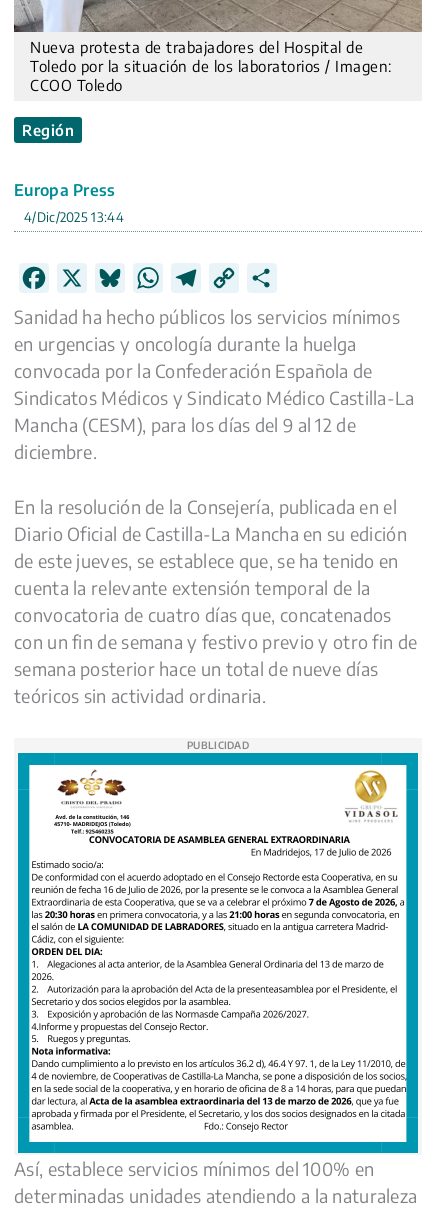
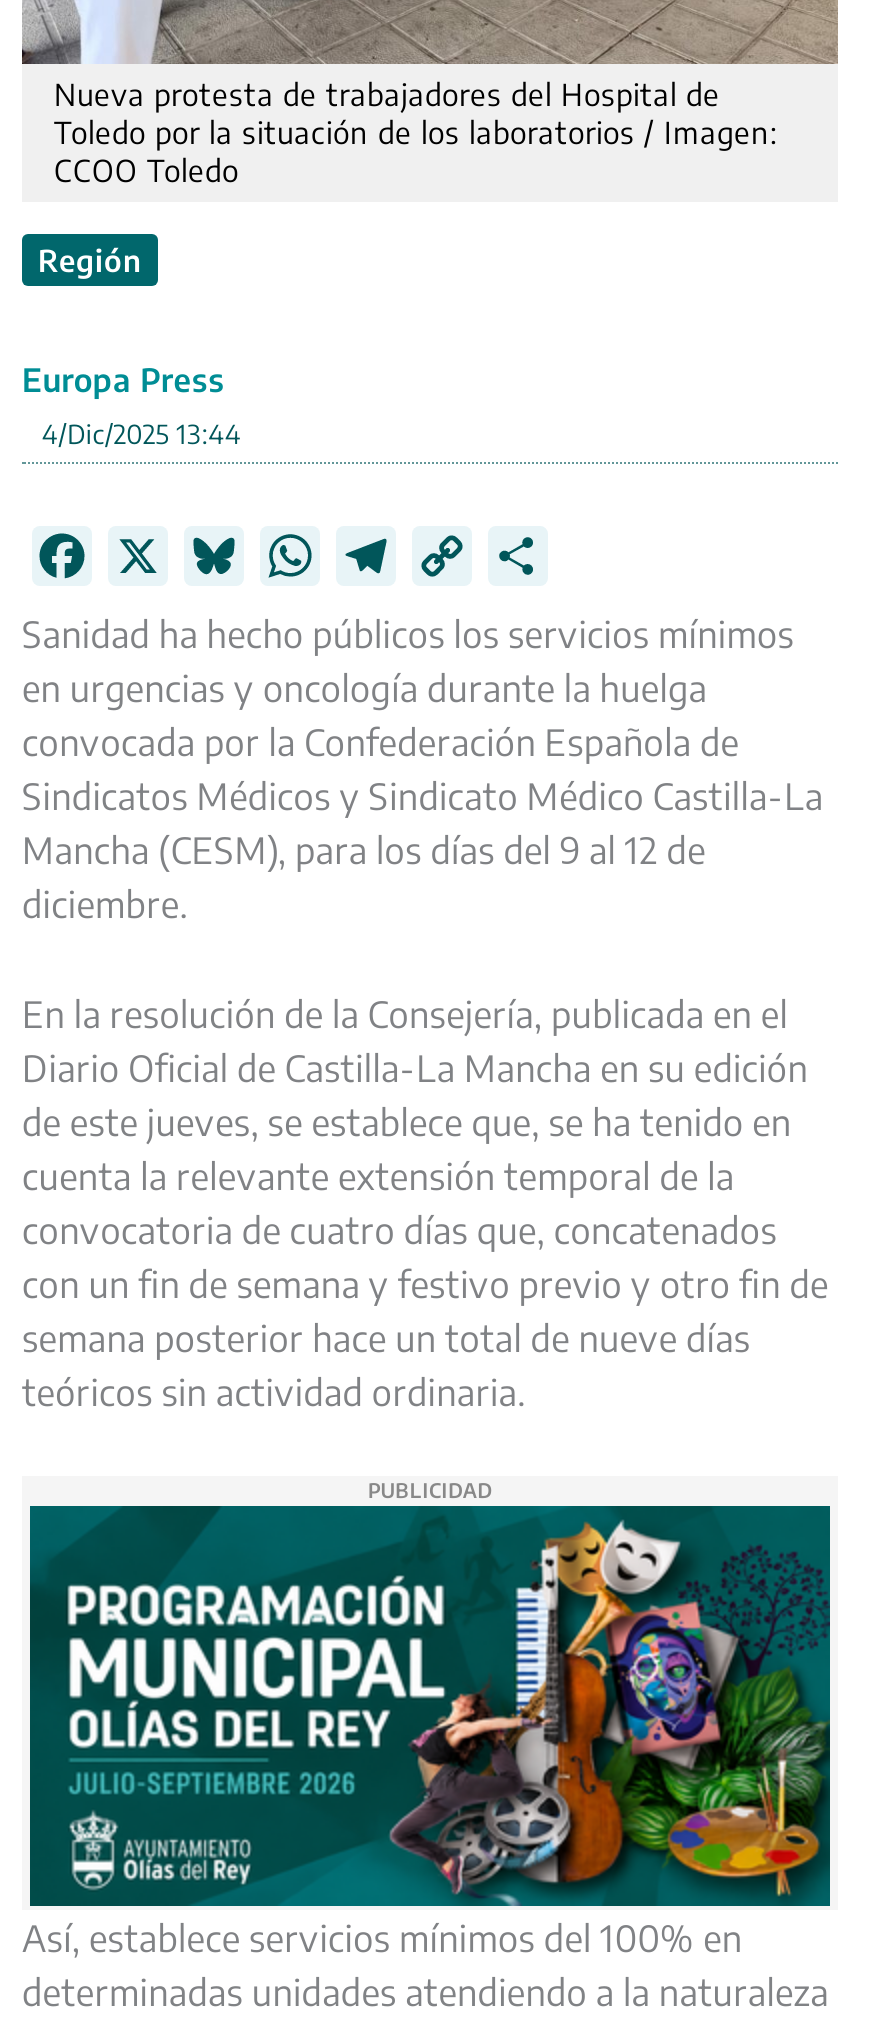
[17,752,419,1154] [image] -> [28,1504,832,1908] [image]

